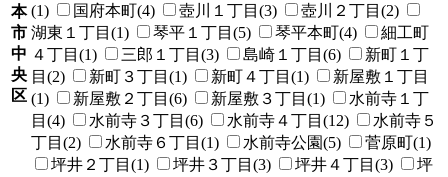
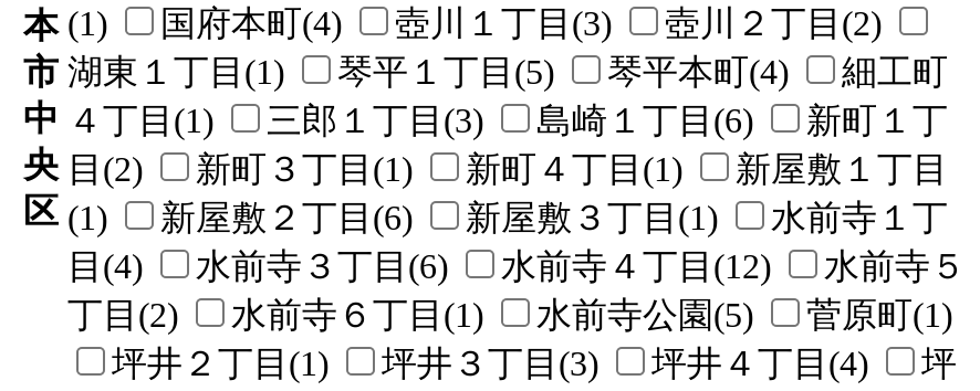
[51,156,433,173] 坪井２丁目(1) 坪井３丁目(3) 坪井４丁目(3) 坪 -> [112,345,957,383] 坪井２丁目(1) 坪井３丁目(3) 坪井４丁目(4) 坪

